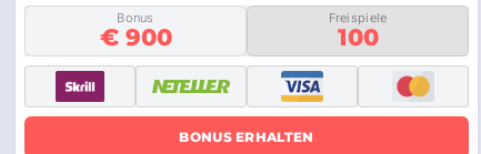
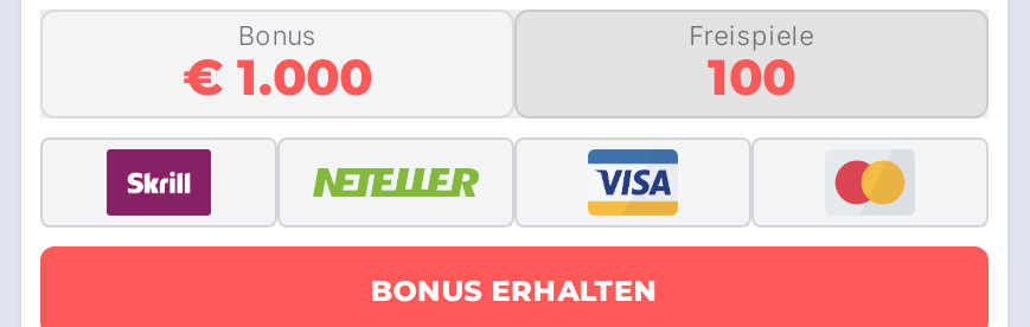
[99,23,172,51] € 900 -> [183,47,372,107] € 1.000

